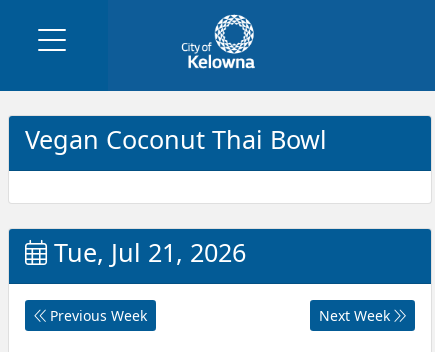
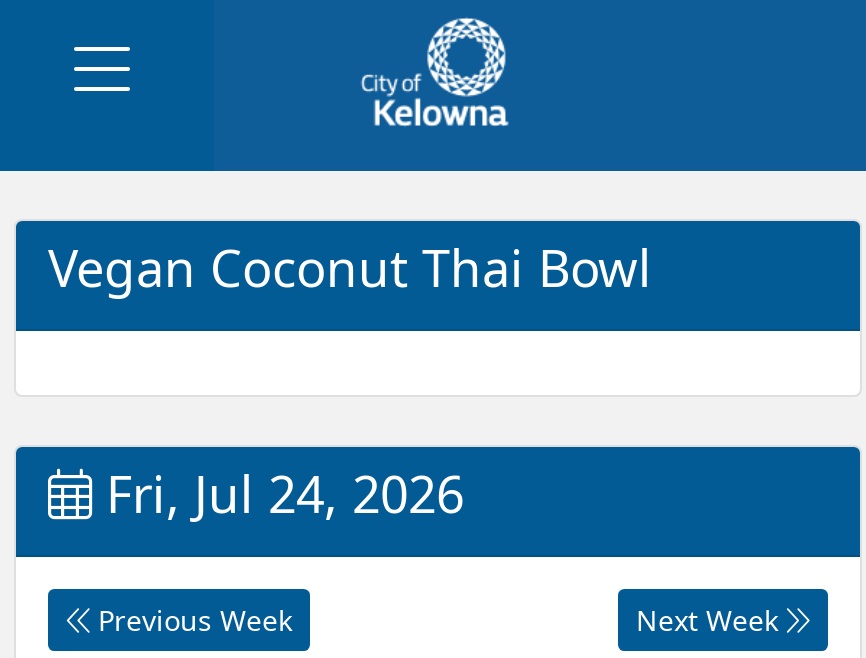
[47,235,246,269] Tue, Jul 21, 2026 -> [92,459,464,527] Fri, Jul 24, 2026

